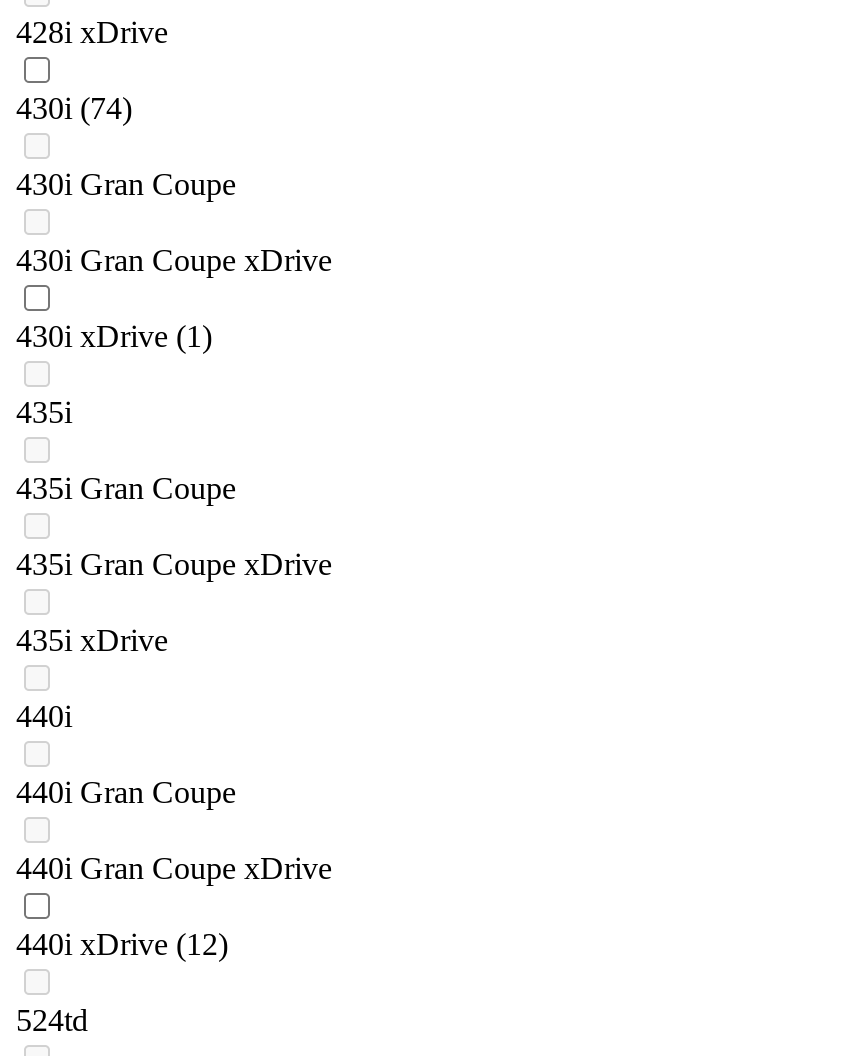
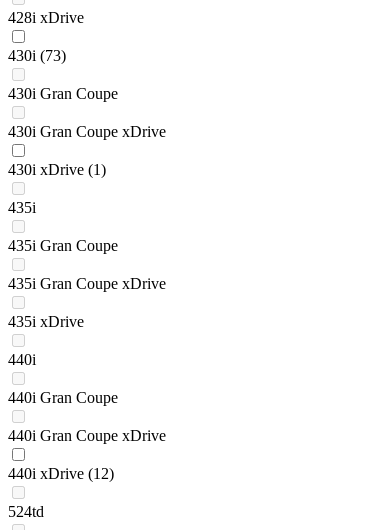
[16,92,132,126] 430i (74) -> [8,47,66,64] 430i (73)

